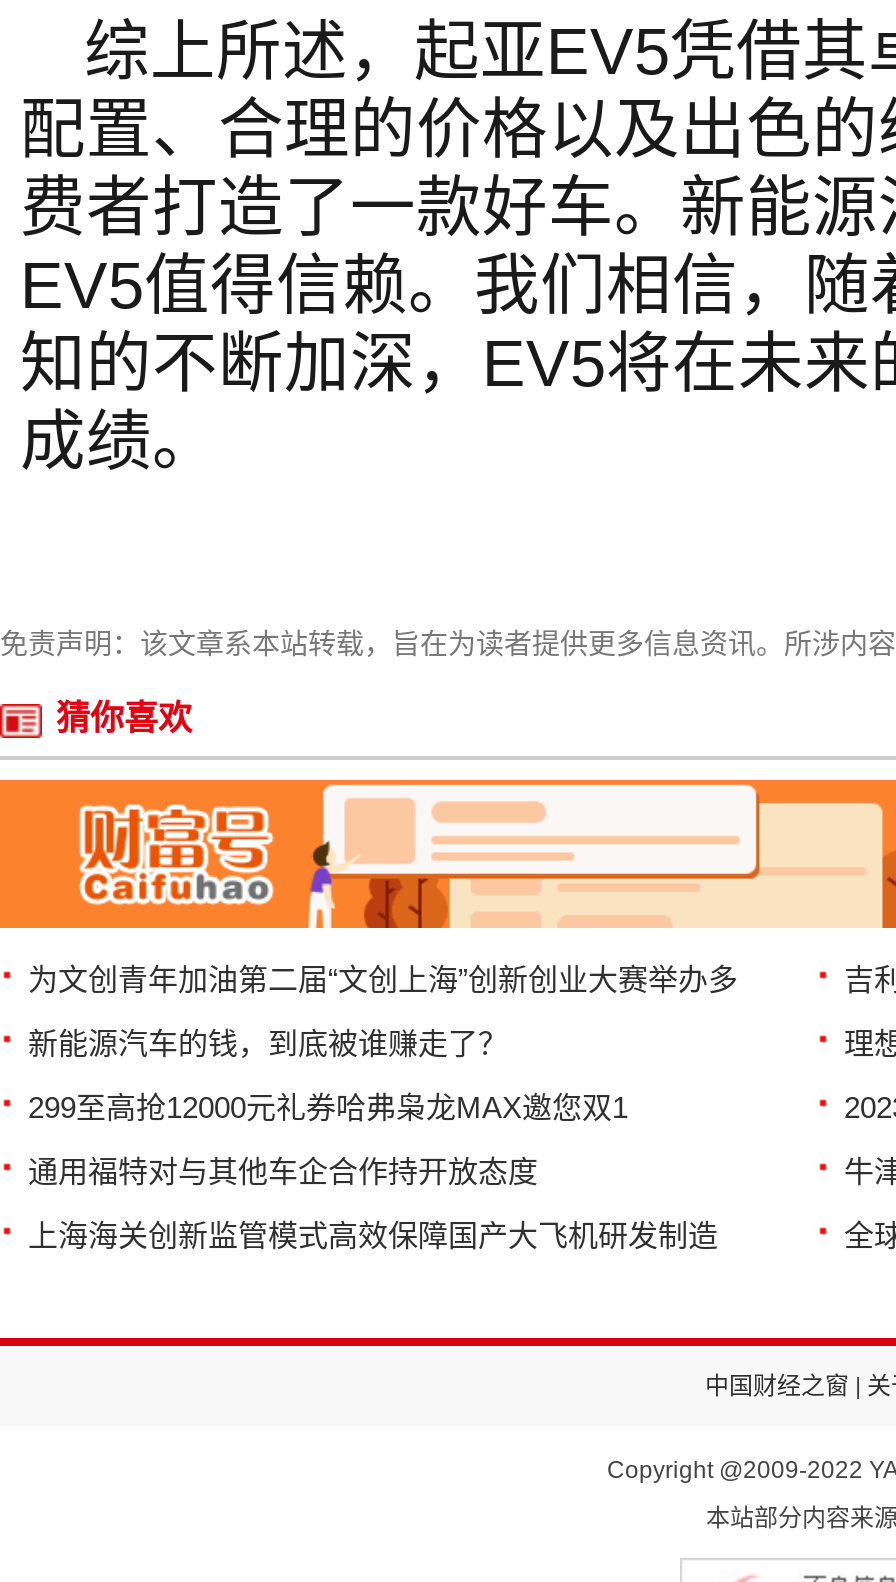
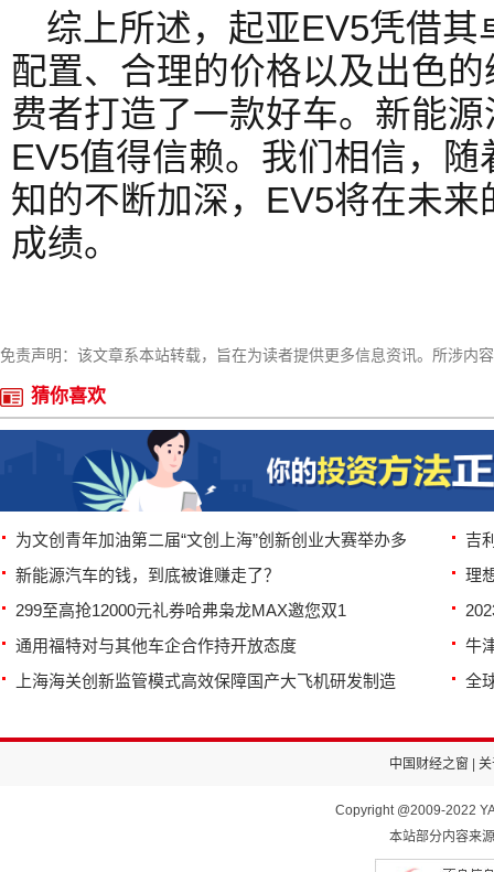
[6,778,890,930] [image] -> [3,429,491,513] [image]

